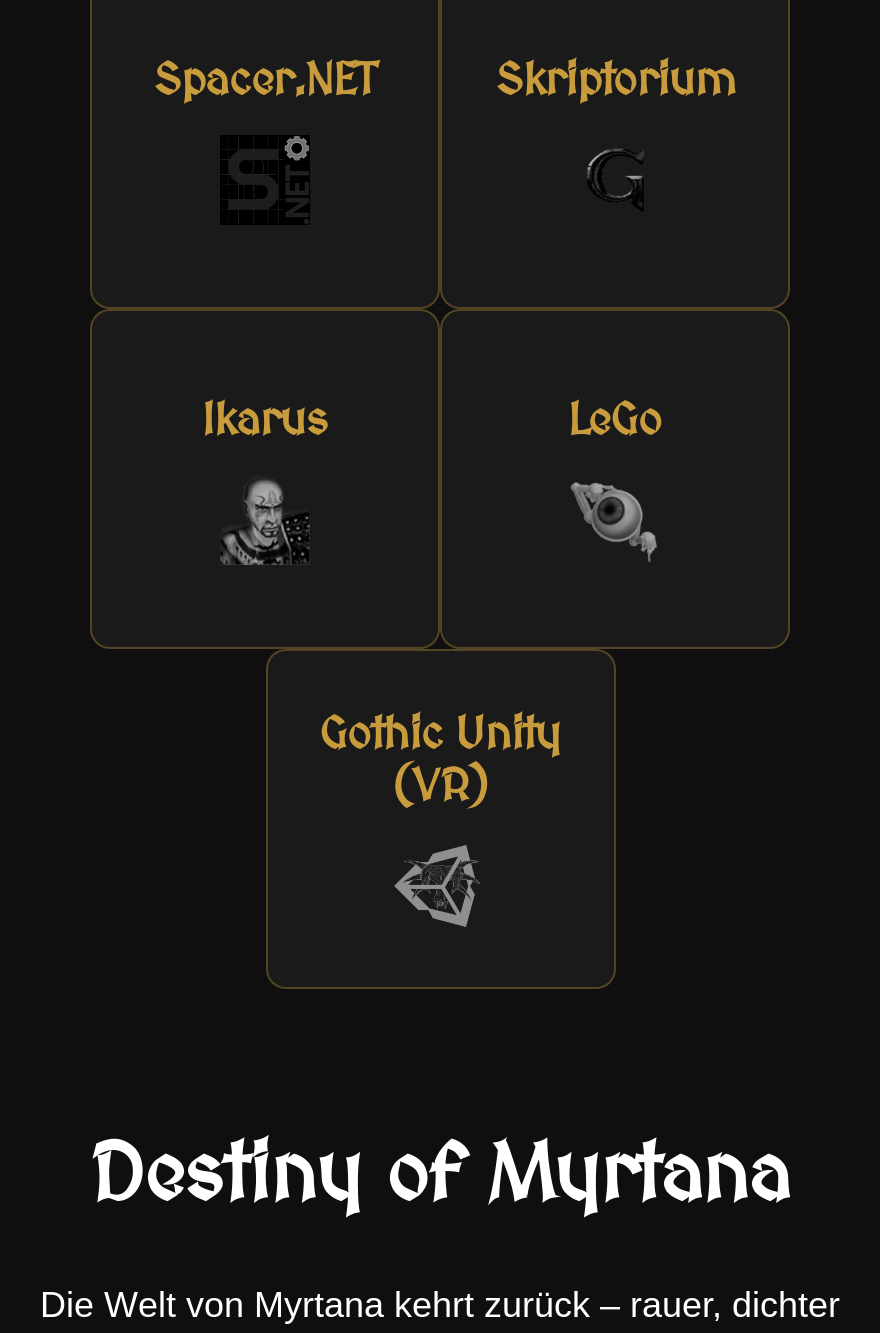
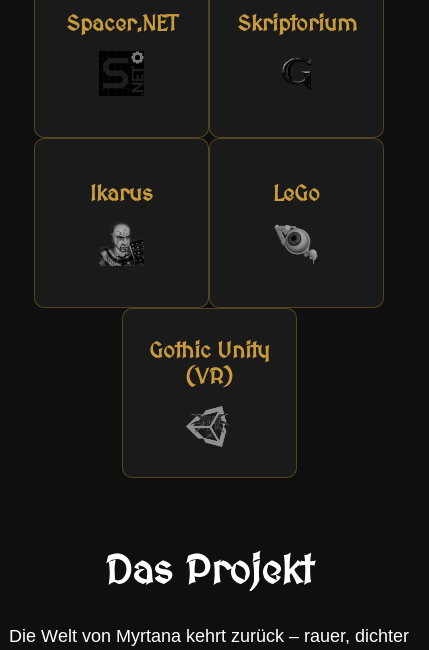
[90,1125,790,1221] Destiny of Myrtana -> [105,546,313,594] Das Projekt

